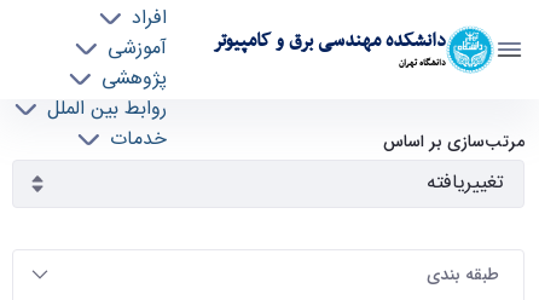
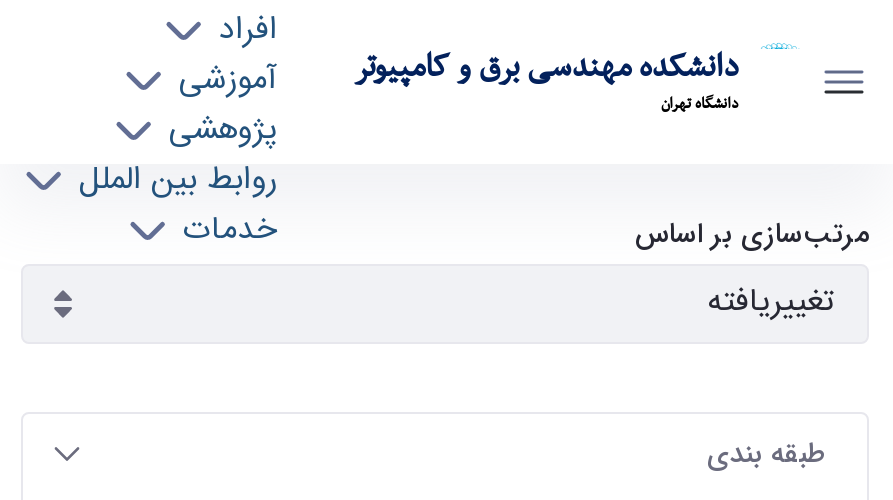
[451,28,494,75] [image] -> none

